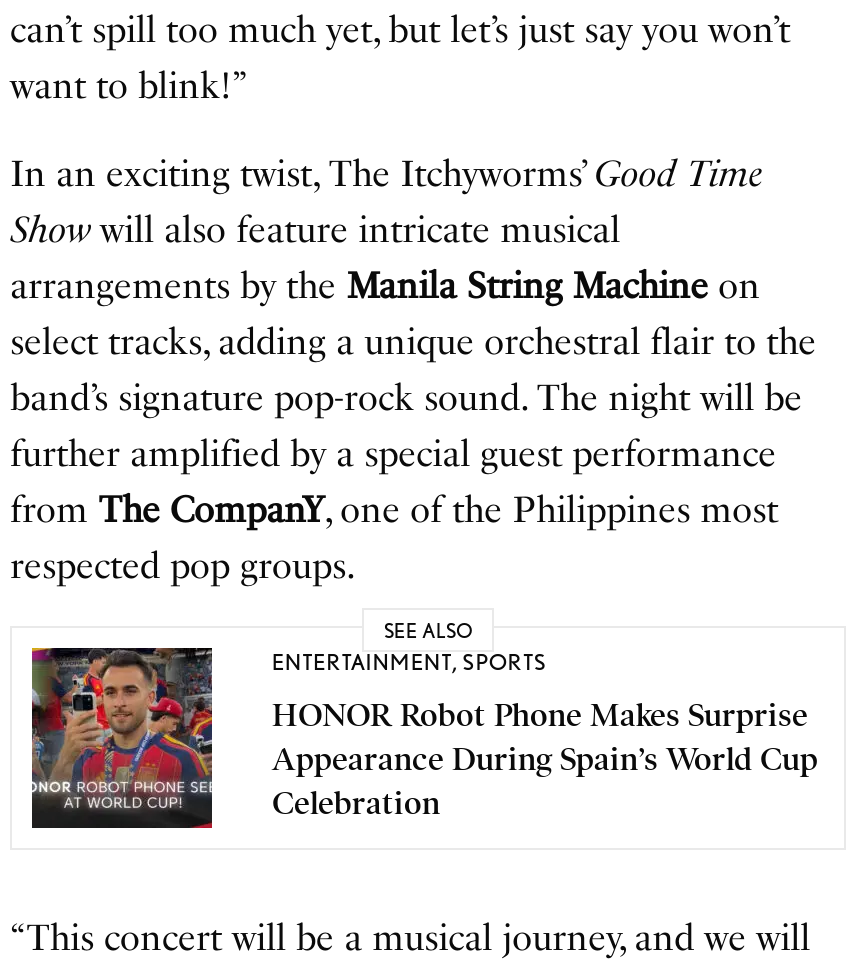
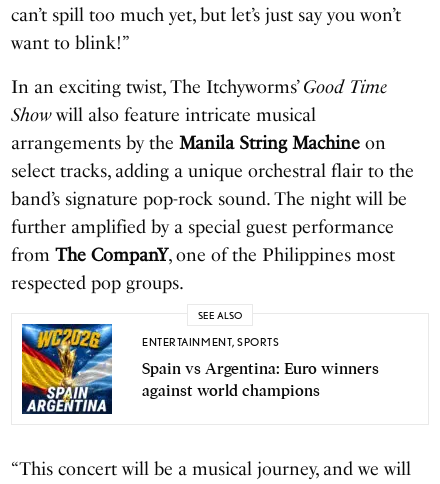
[30,646,818,830] [image] | HONOR Robot Phone Makes Surprise | Appearance During Spain’s World Cup | Celebration -> [21,323,379,415] [image] | Spain vs Argentina: Euro winners | against world champions

